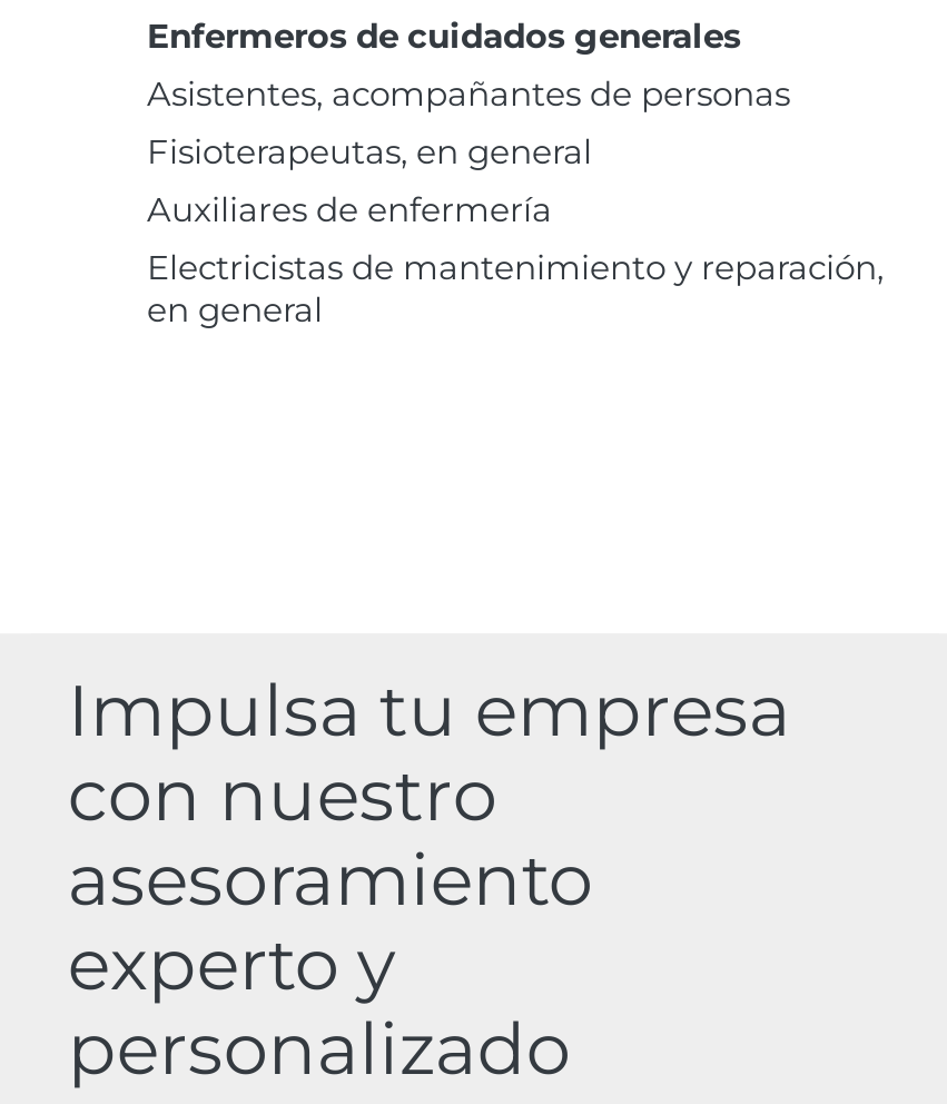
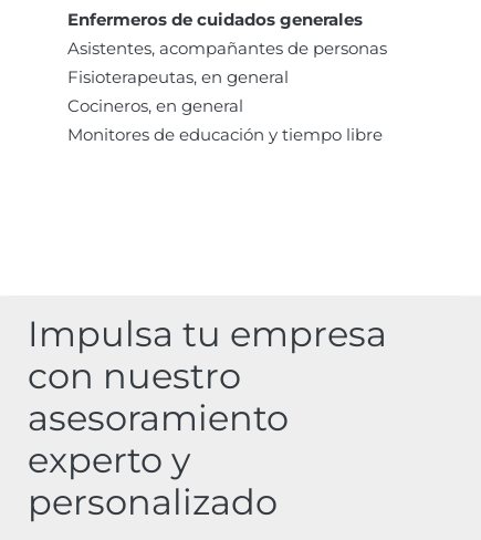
[147,189,884,331] Auxiliares de enfermería | Electricistas de mantenimiento y reparación, | en general -> [67,95,383,145] Cocineros, en general | Monitores de educación y tiempo libre

